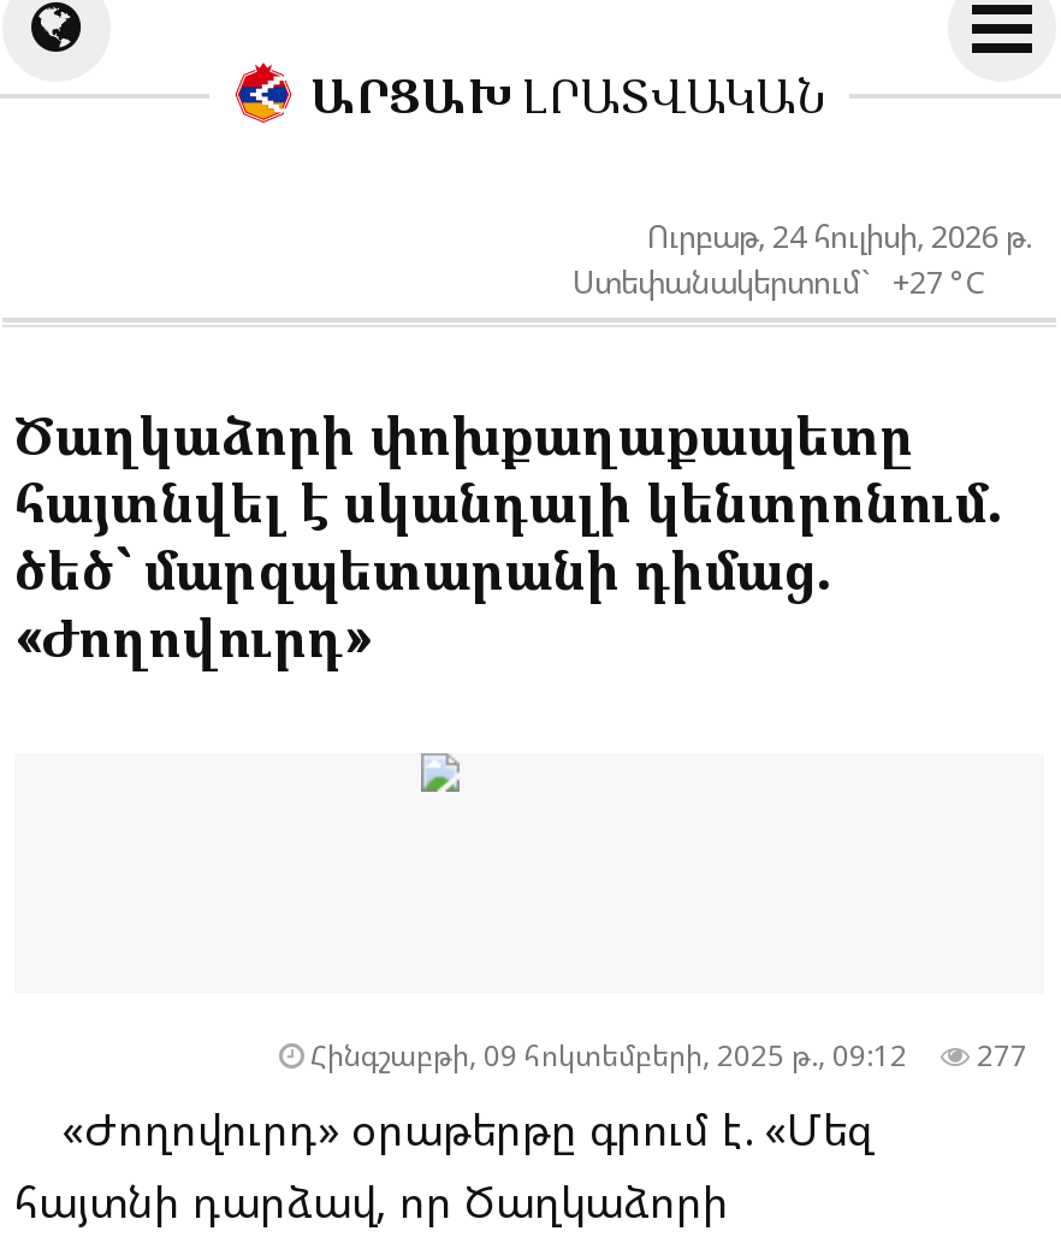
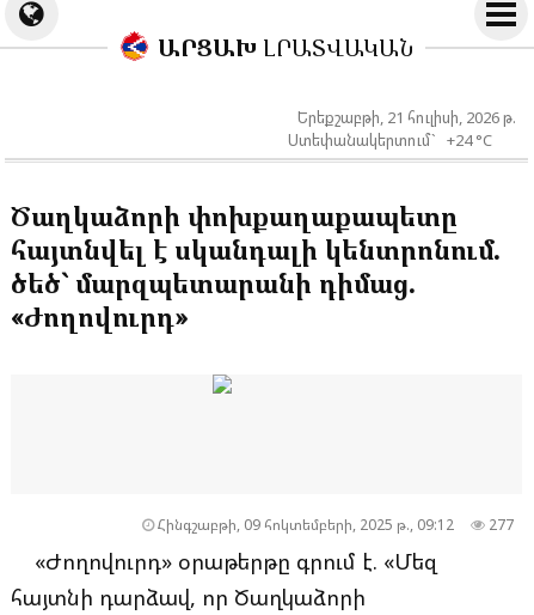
[647,214,1032,258] Ուրբաթ, 24 հուլիսի, 2026 թ. -> [297,106,516,128] Երեքշաբթի, 21 հուլիսի, 2026 թ.
[573,260,984,303] Ստեփանակերտում` +27 °C -> [288,129,492,151] Ստեփանակերտում` +24 °C

